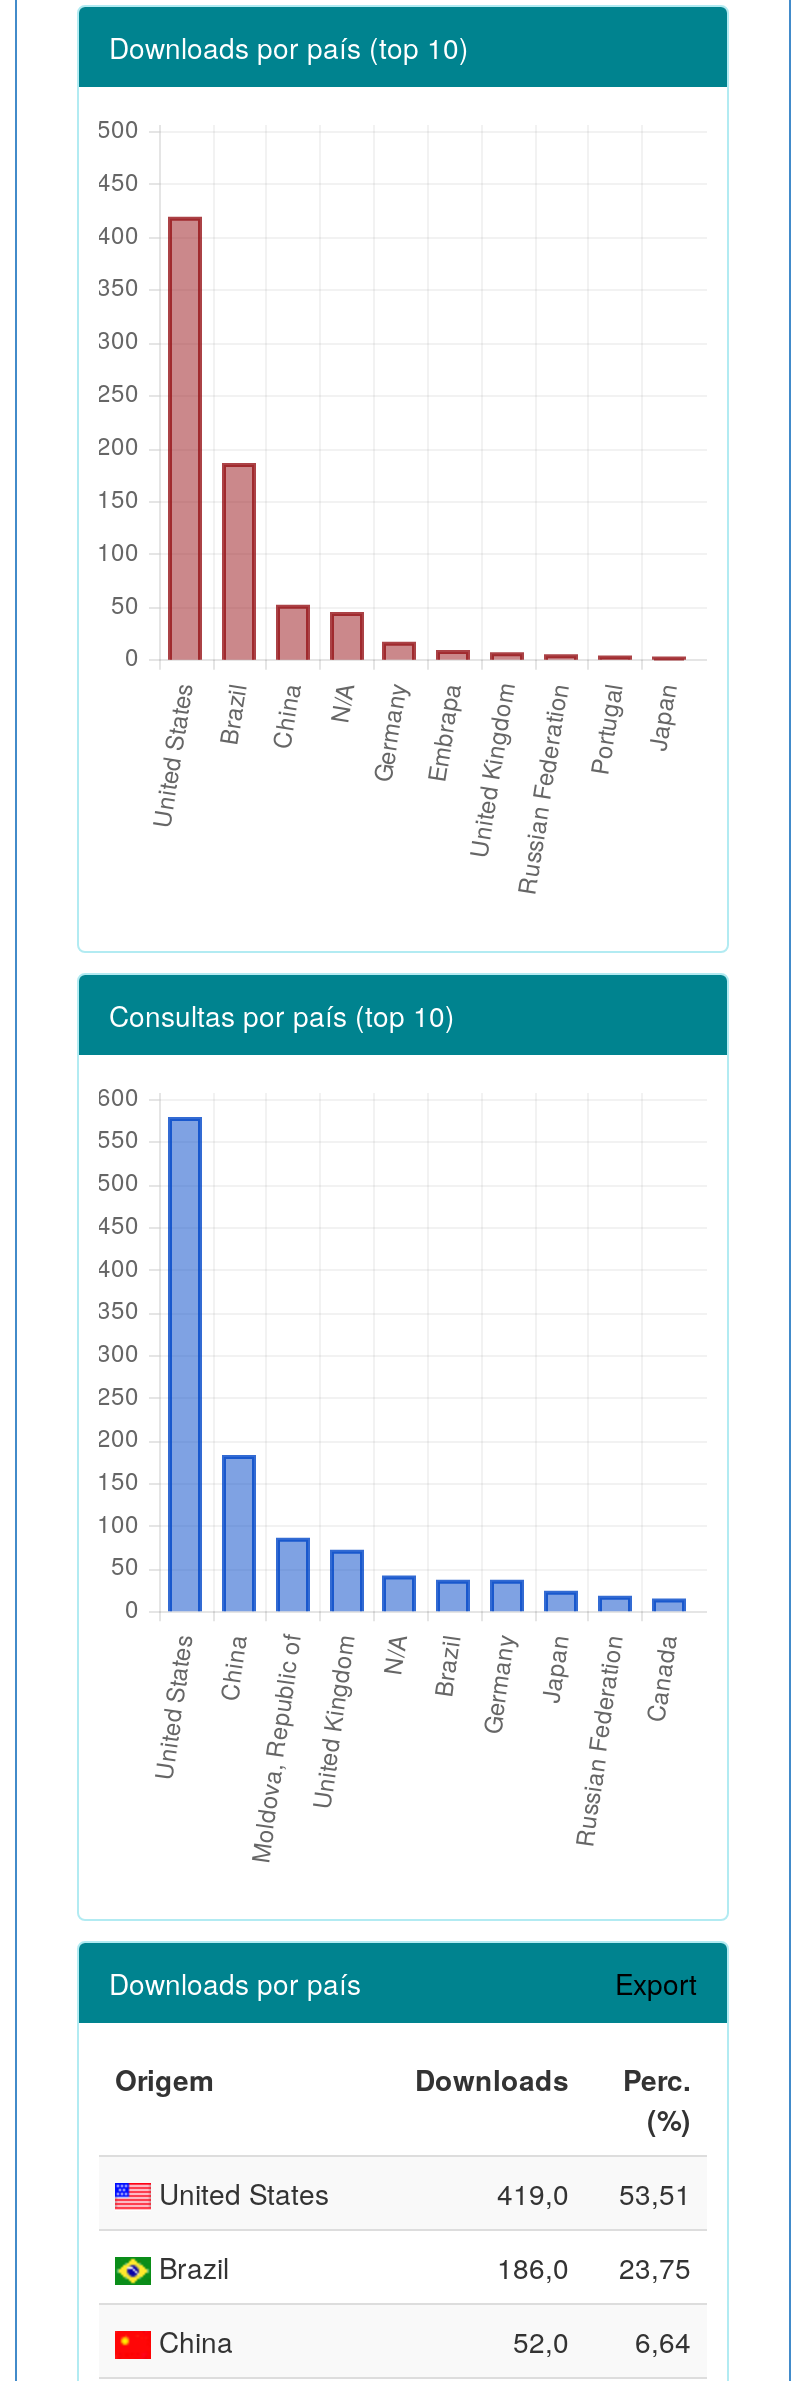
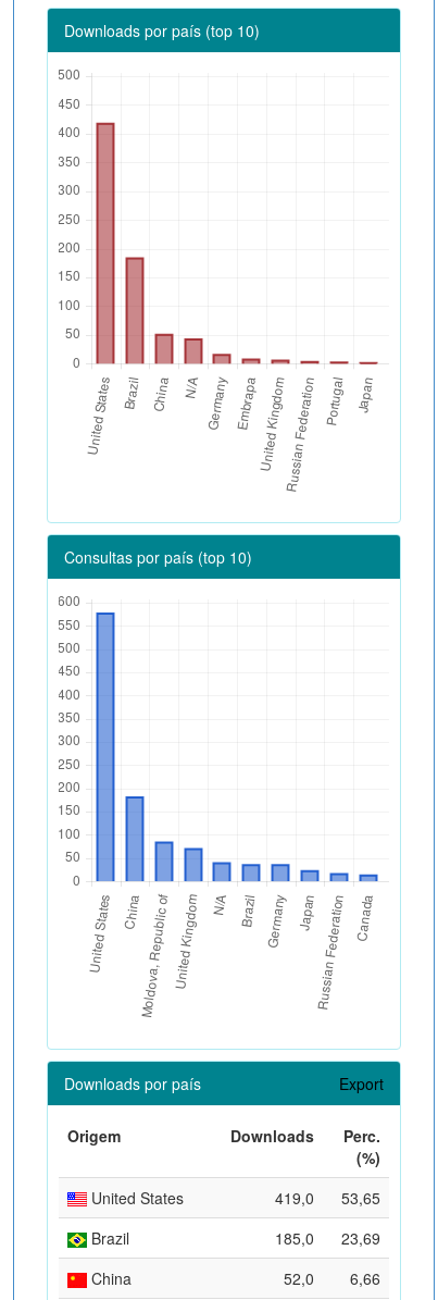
[497,2172,691,2212] 419,0 53,51 -> [275,1186,380,1208] 419,0 53,65
[497,2246,569,2286] 186,0 -> [275,1227,314,1248] 185,0
[619,2246,691,2286] 23,75 -> [341,1227,380,1248] 23,69
[513,2320,691,2360] 52,0 6,64 -> [284,1267,380,1289] 52,0 6,66

